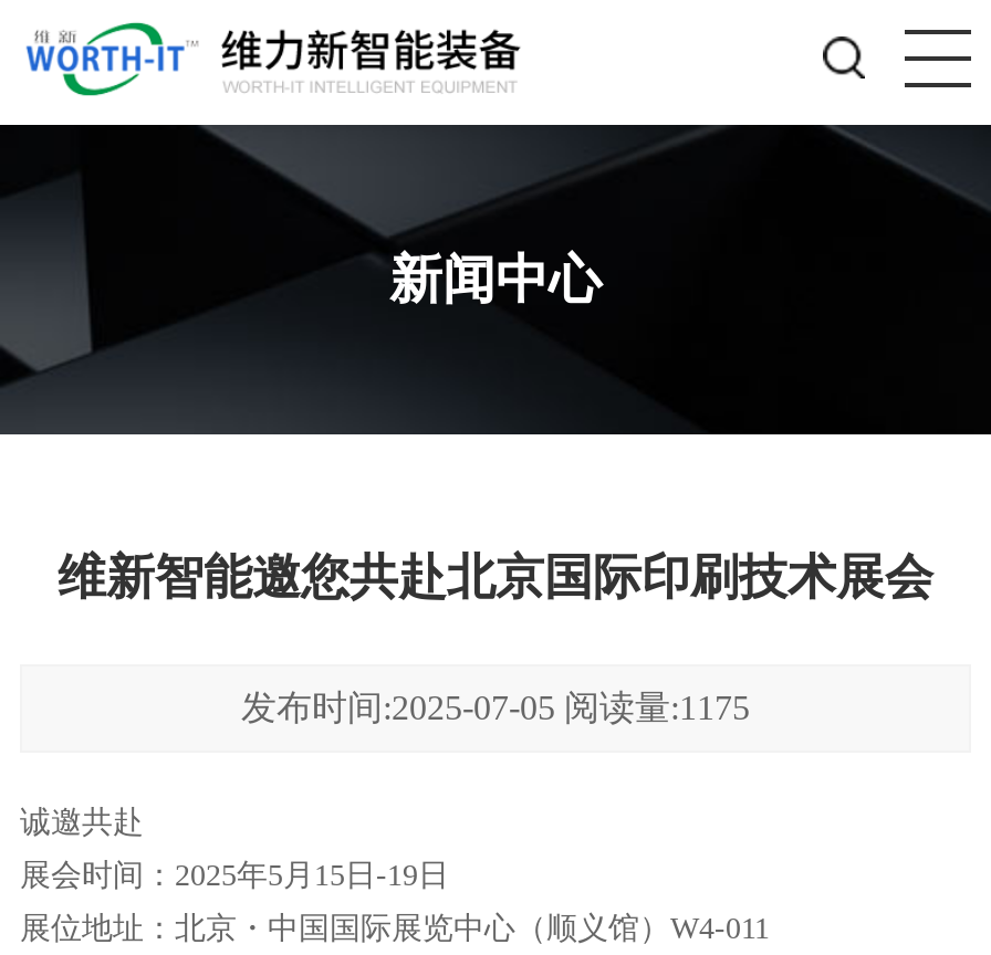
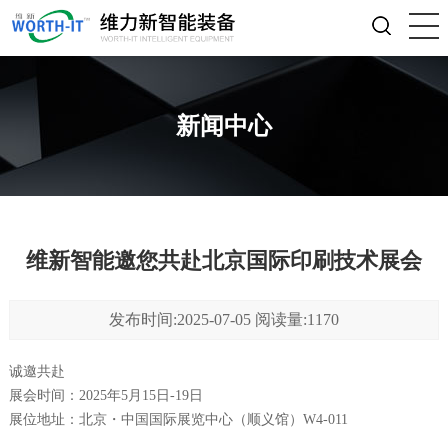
[241,689,750,726] 发布时间:2025-07-05 阅读量:1175 -> [109,311,339,328] 发布时间:2025-07-05 阅读量:1170

